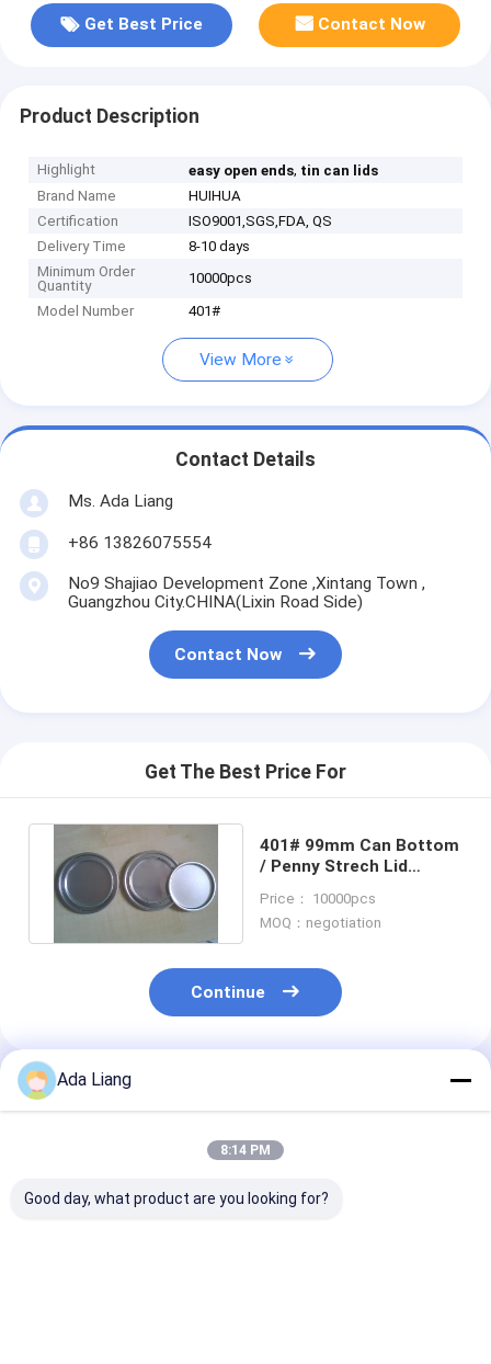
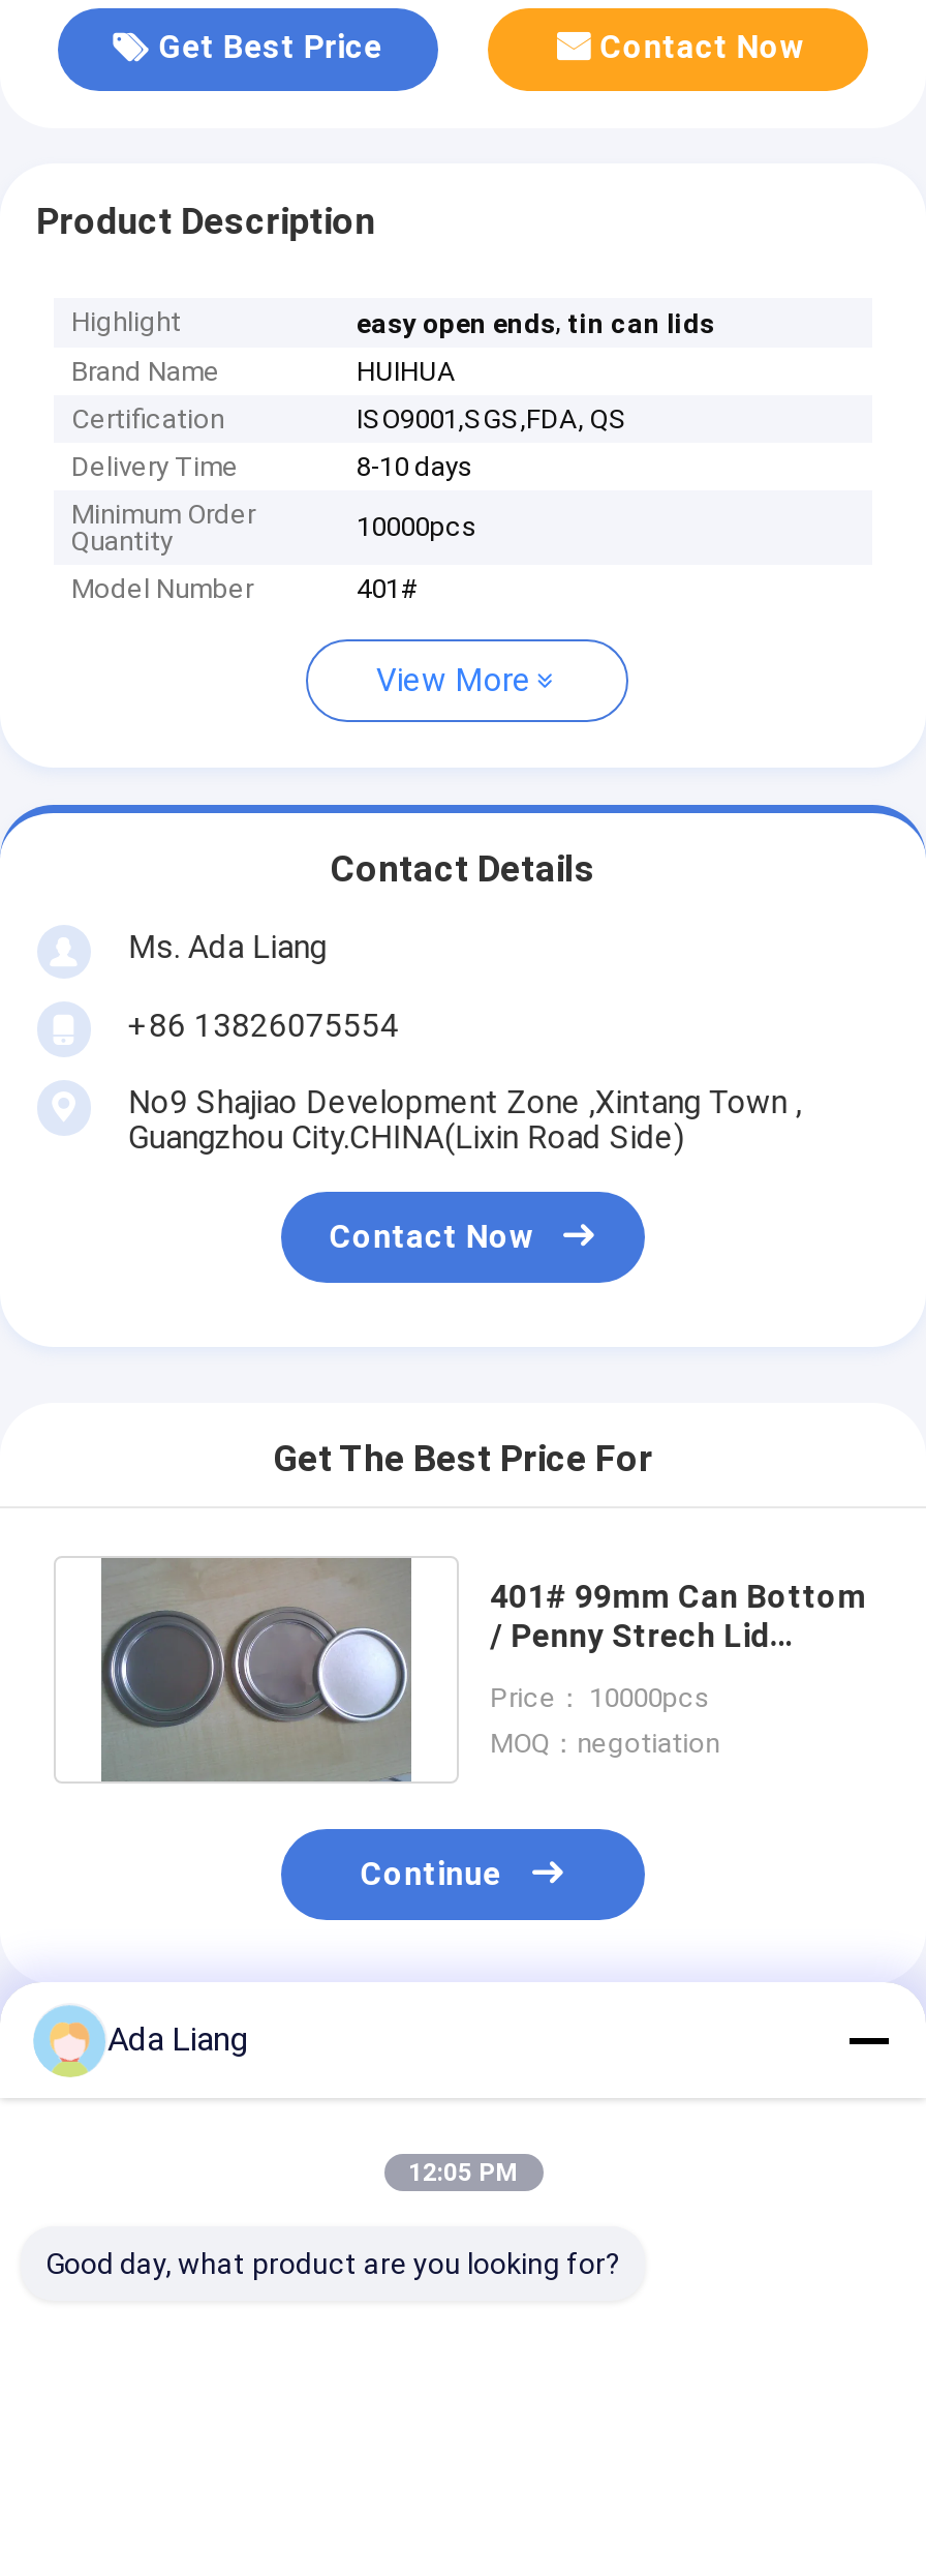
[220,1143,271,1158] 8:14 PM -> [408,2158,518,2187] 12:05 PM

